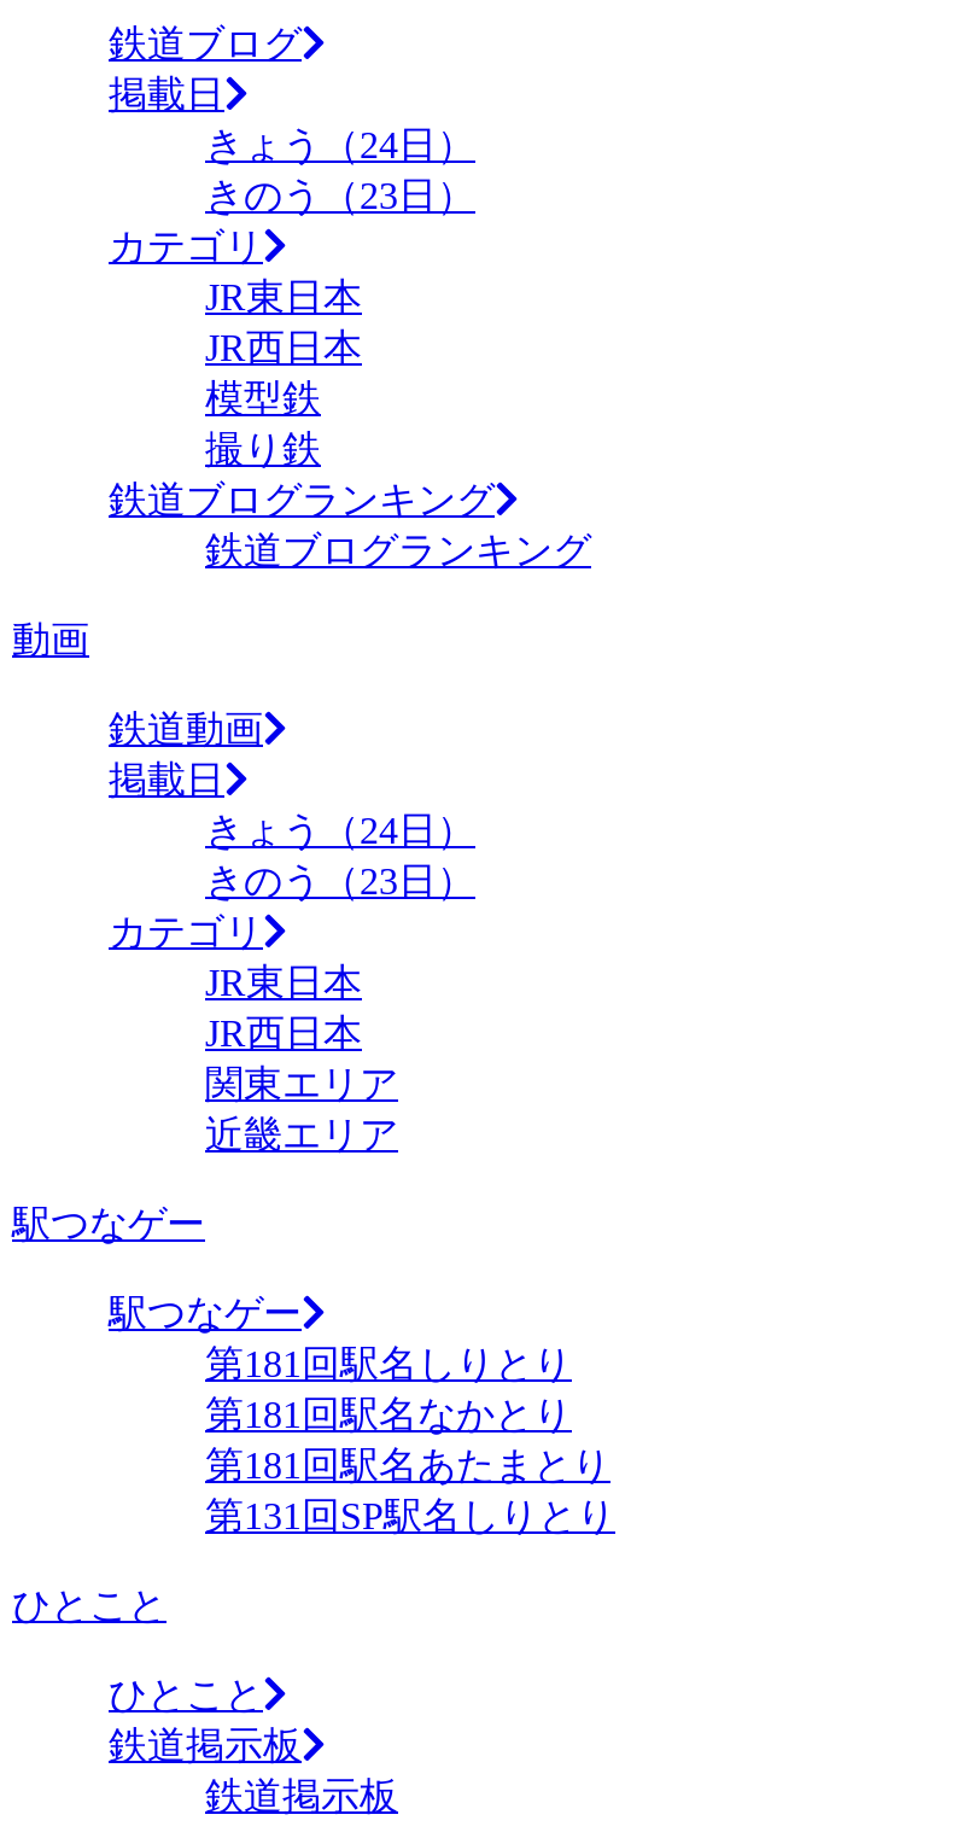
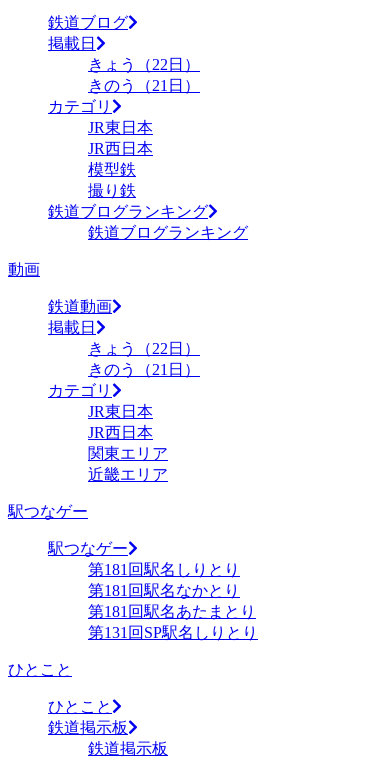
[205,124,475,165] きょう（24日） -> [88,56,200,73] きょう（22日）
[205,175,475,216] きのう（23日） -> [88,77,200,94] きのう（21日）
[205,810,475,851] きょう（24日） -> [88,340,200,357] きょう（22日）
[205,860,475,902] きのう（23日） -> [88,361,200,378] きのう（21日）

